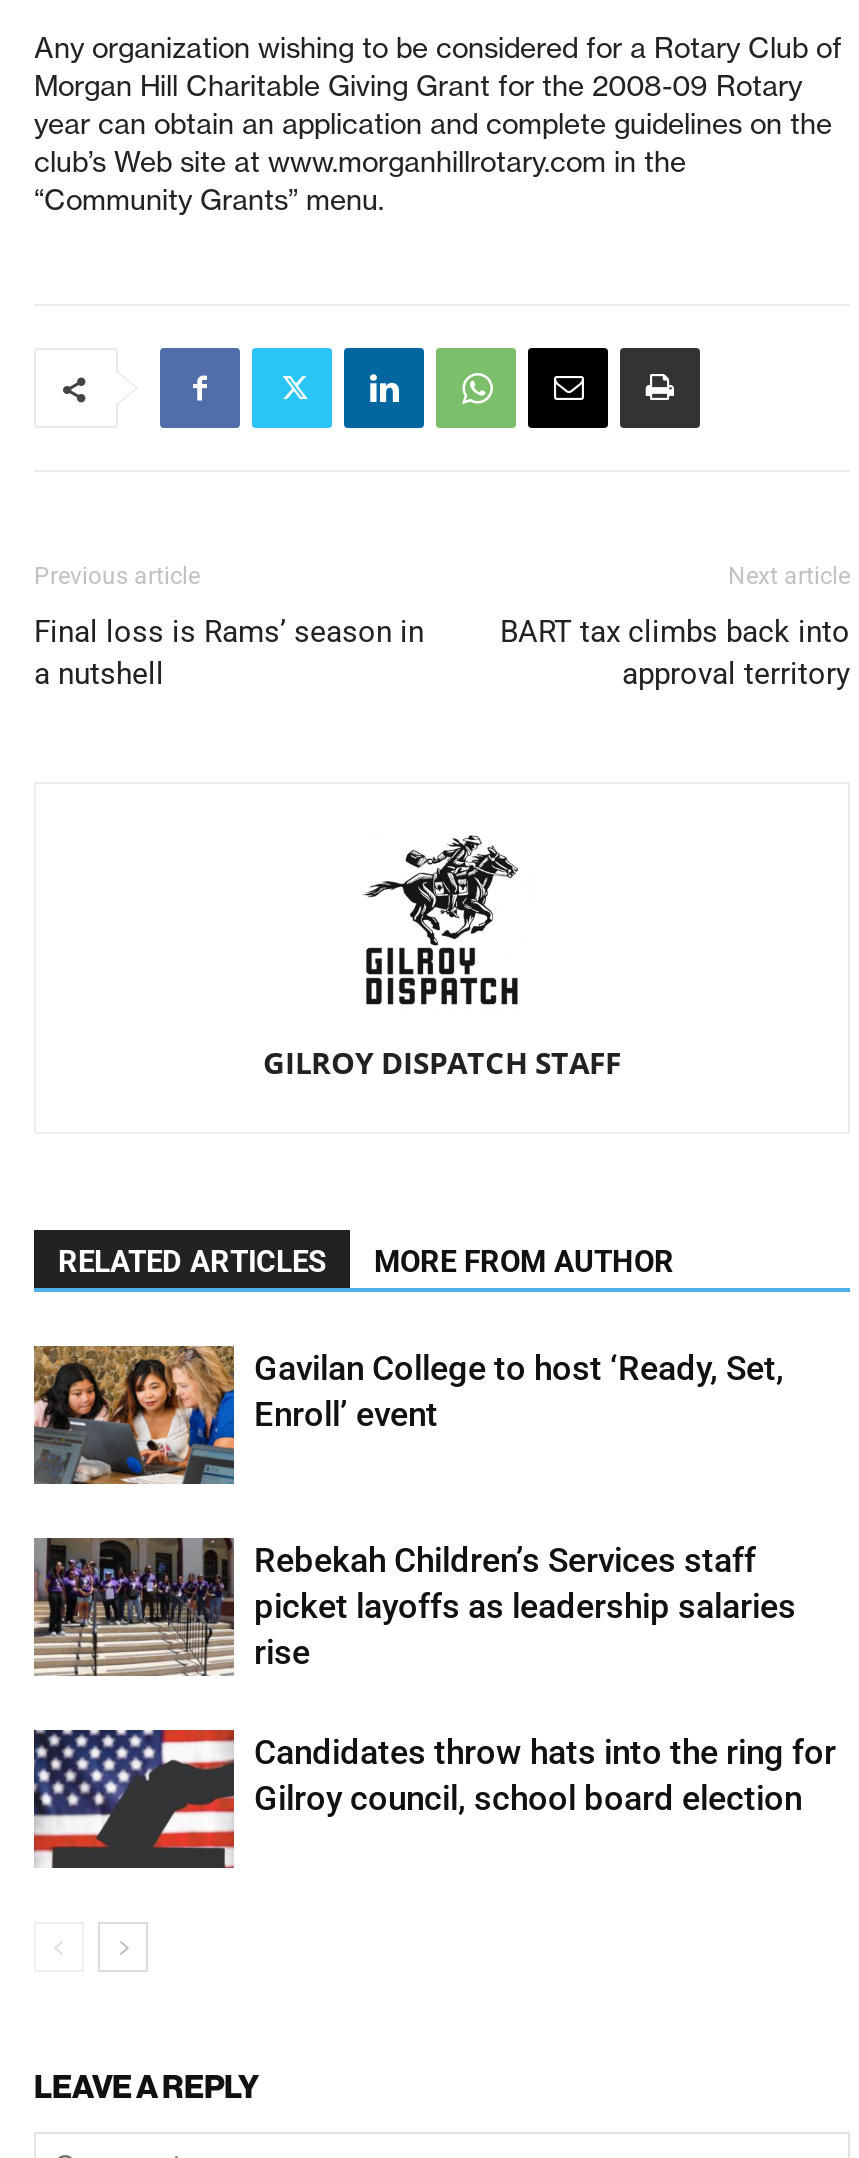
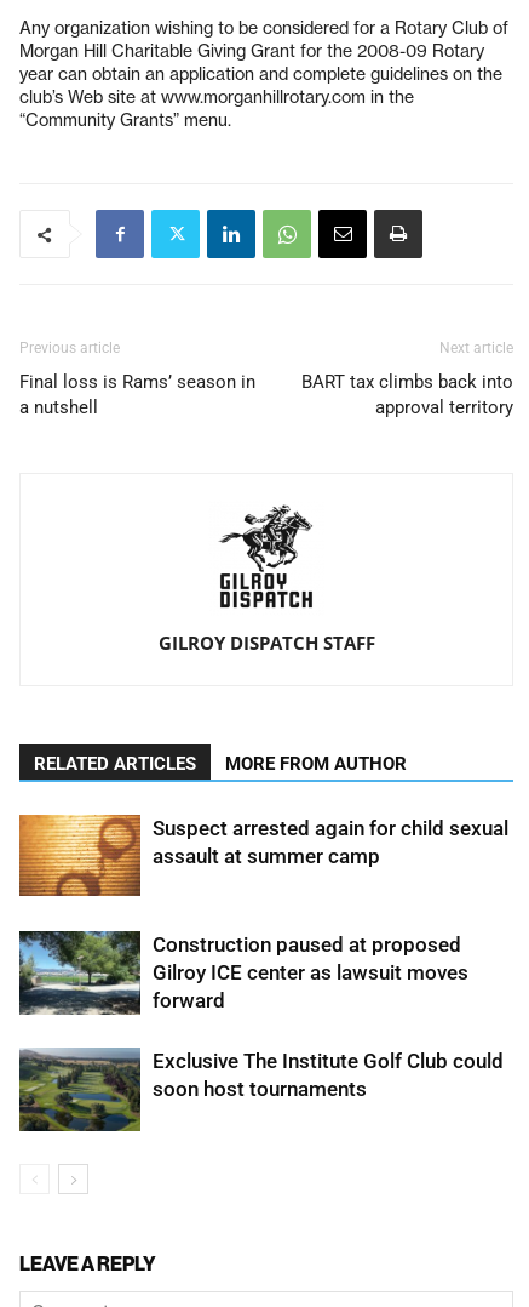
[32,1344,784,1486] [image] | Gavilan College to host ‘Ready, Set, | Enroll’ event -> [18,814,508,898] [image] | Suspect arrested again for child sexual | assault at summer camp
[32,1536,796,1676] [image] | Rebekah Children’s Services staff | picket layoffs as leadership salaries | rise -> [18,930,468,1016] [image] | Construction paused at proposed | Gilroy ICE center as lawsuit moves | forward
[32,1728,836,1870] [image] | Candidates throw hats into the ring for | Gilroy council, school board election -> [18,1046,504,1132] [image] | Exclusive The Institute Golf Club could | soon host tournaments

